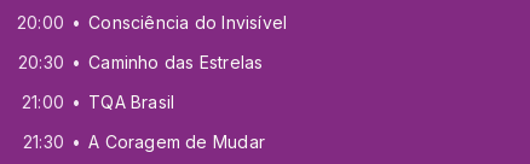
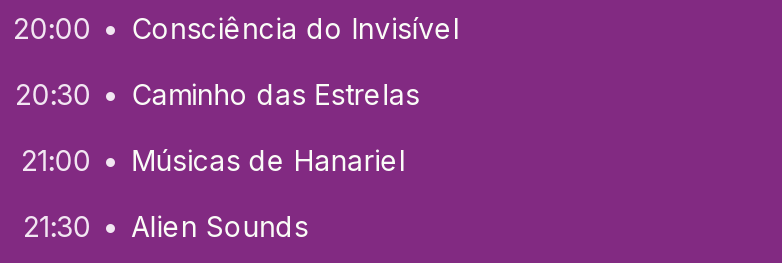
[89,92,175,112] TQA Brasil -> [131,143,405,177] Músicas de Hanariel
[89,131,265,152] A Coragem de Mudar -> [131,209,308,243] Alien Sounds

